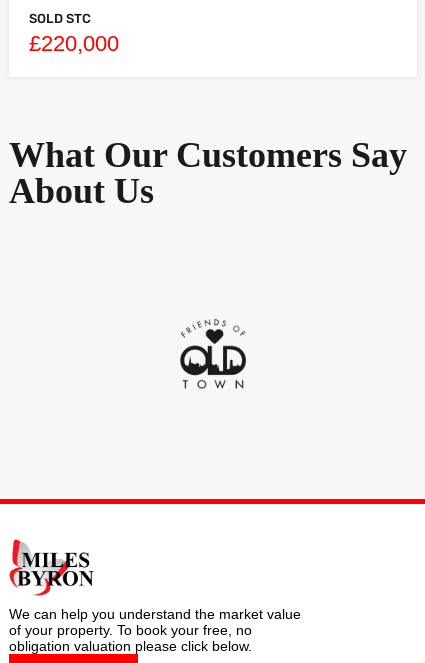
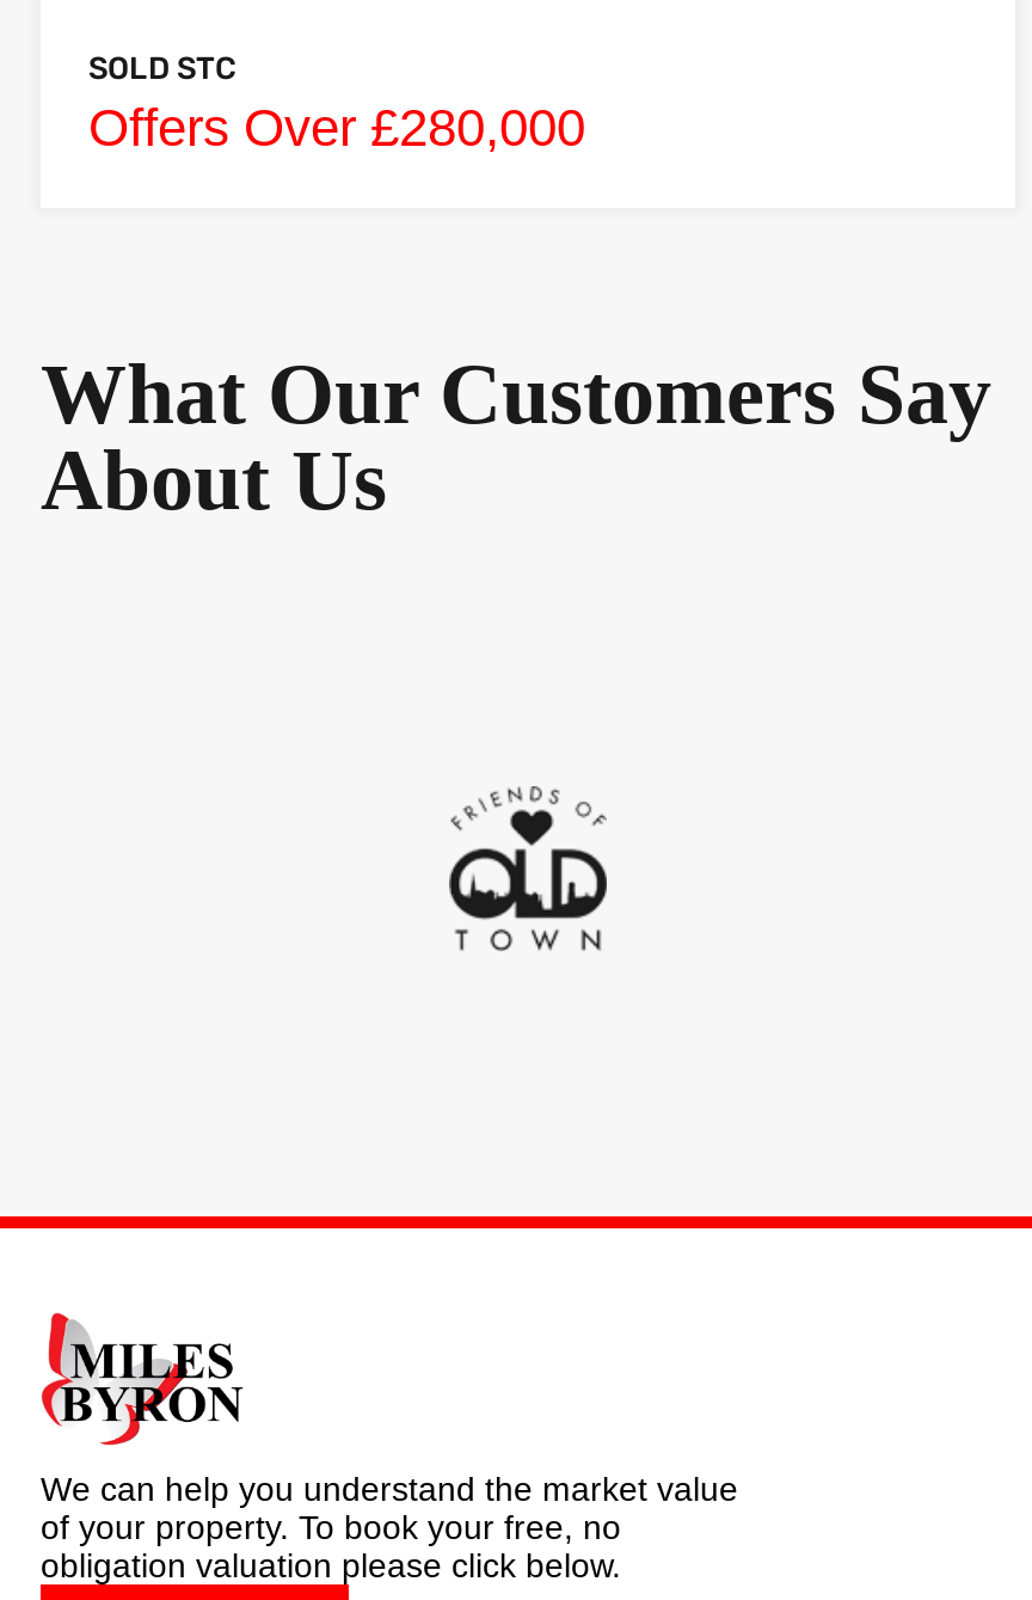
[29,31,119,56] £220,000 -> [88,97,585,156] Offers Over £280,000

